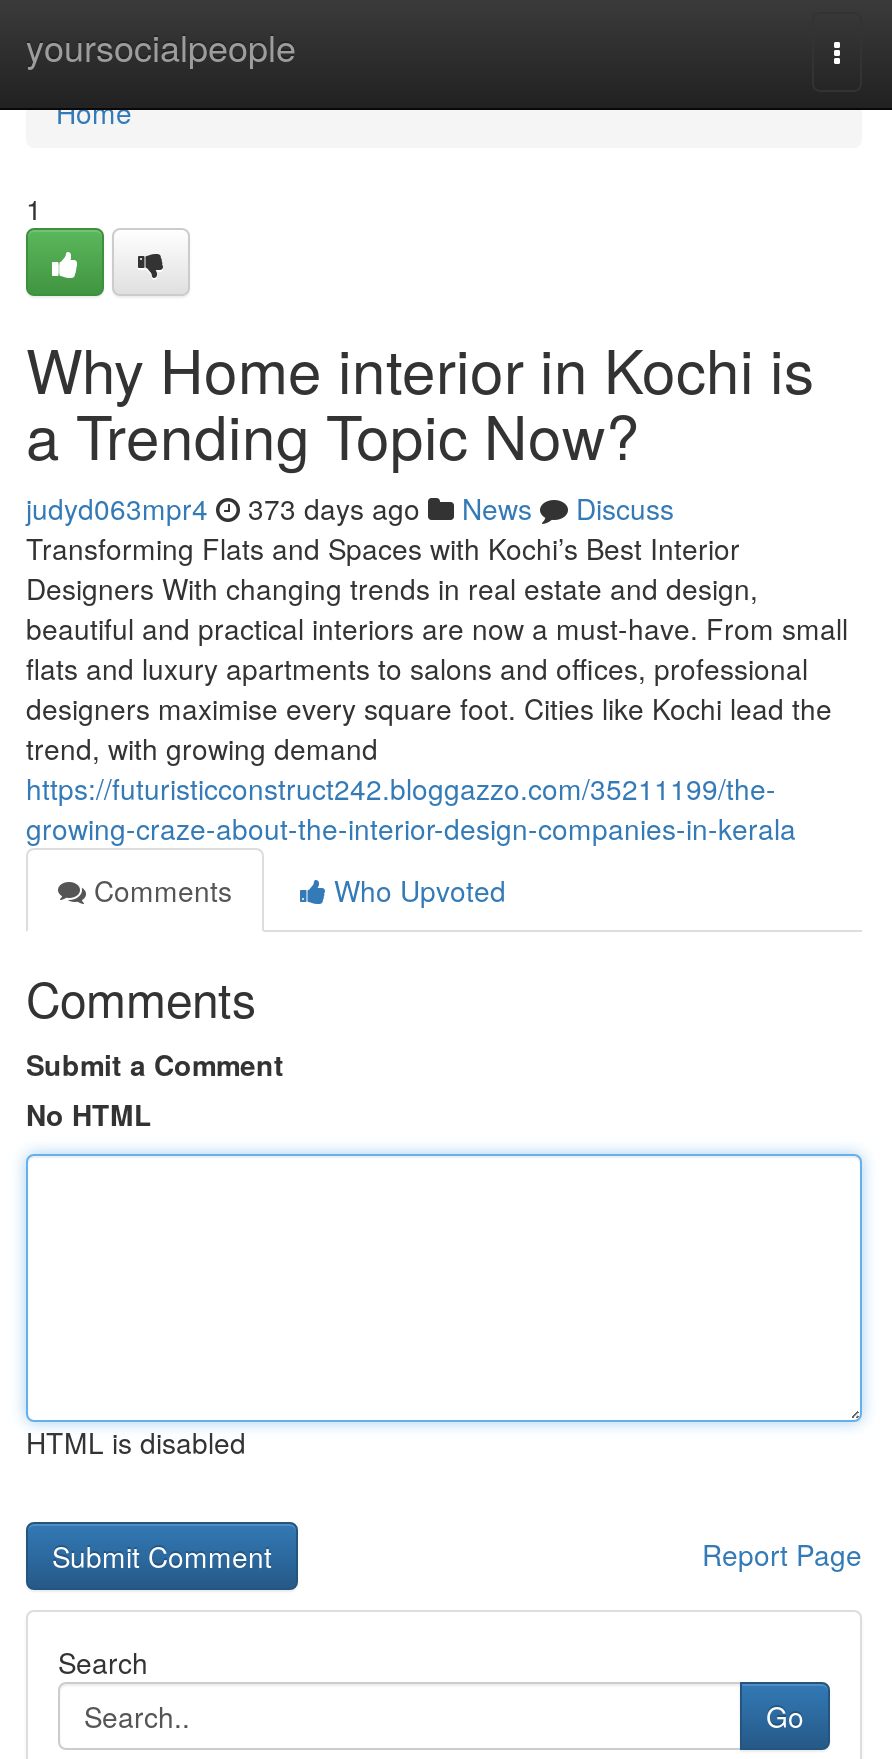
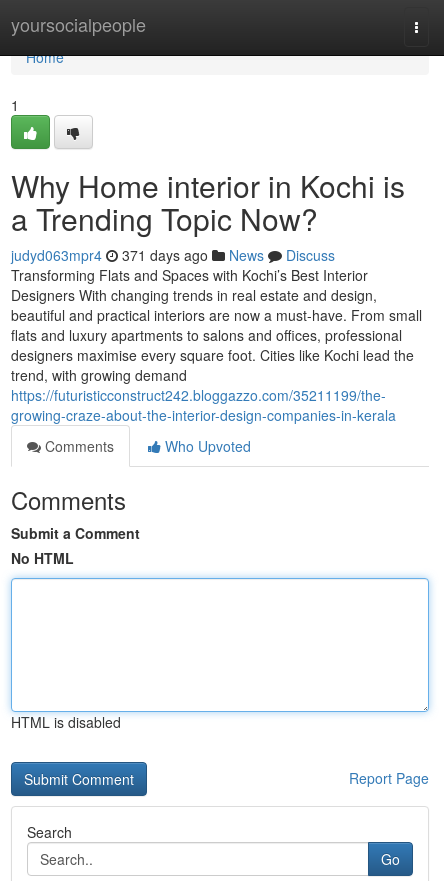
[26,488,674,528] judyd063mpr4 373 days ago News Discuss -> [11,245,335,265] judyd063mpr4 371 days ago News Discuss

